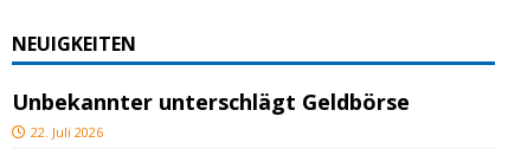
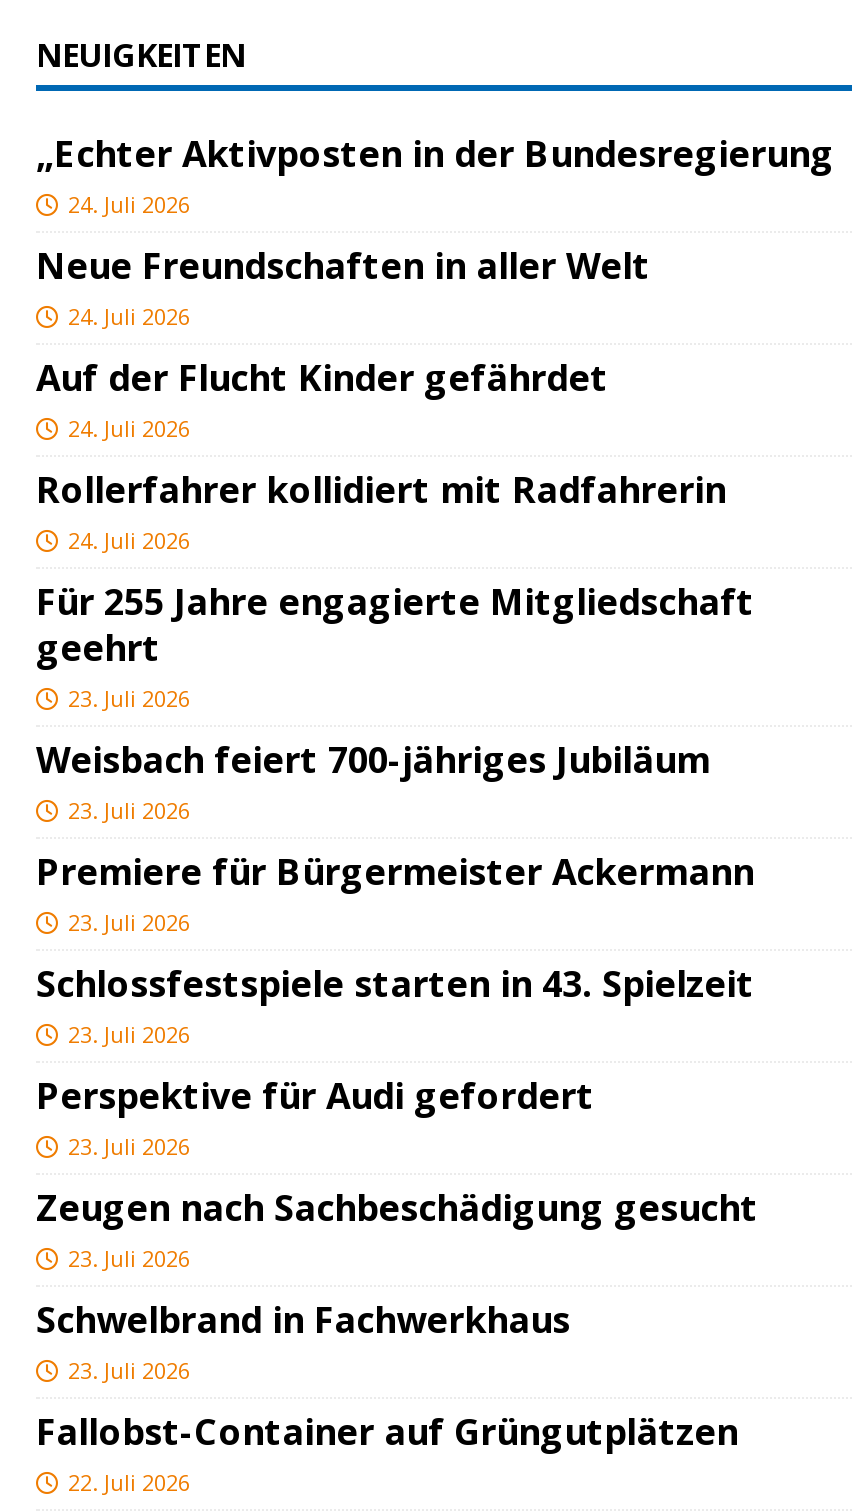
[12,88,410,116] Unbekannter unterschlägt Geldbörse -> [36,129,834,1455] „Echter Aktivposten in der Bundesregierung | 24. Juli 2026 | Neue Freundschaften in aller Welt | 24. Juli 2026 | Auf der Flucht Kinder gefährdet | 24. Juli 2026 | Rollerfahrer kollidiert mit Radfahrerin | 24. Juli 2026 | Für 255 Jahre engagierte Mitgliedschaft | geehrt | 23. Juli 2026 | Weisbach feiert 700-jähriges Jubiläum | 23. Juli 2026 | Premiere für Bürgermeister Ackermann | 23. Juli 2026 | Schlossfestspiele starten in 43. Spielzeit | 23. Juli 2026 | Perspektive für Audi gefordert | 23. Juli 2026 | Zeugen nach Sachbeschädigung gesucht | 23. Juli 2026 | Schwelbrand in Fachwerkhaus | 23. Juli 2026 | Fallobst-Container auf Grüngutplätzen

